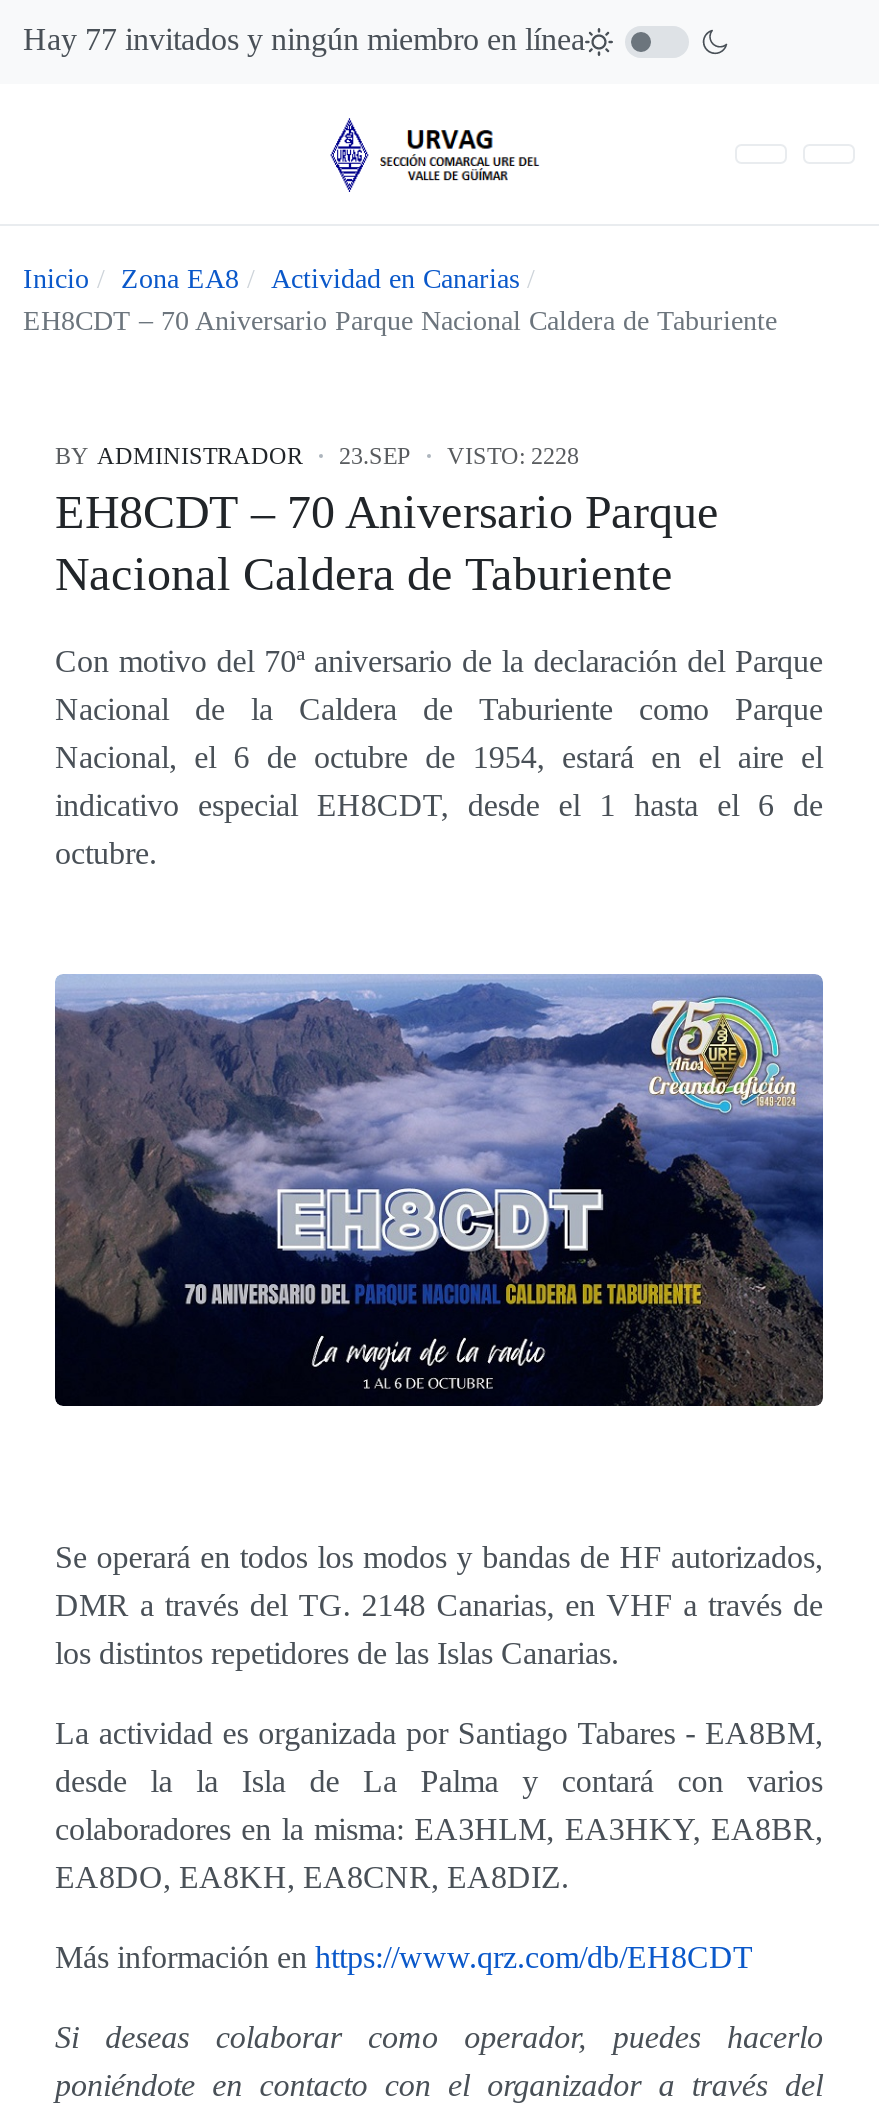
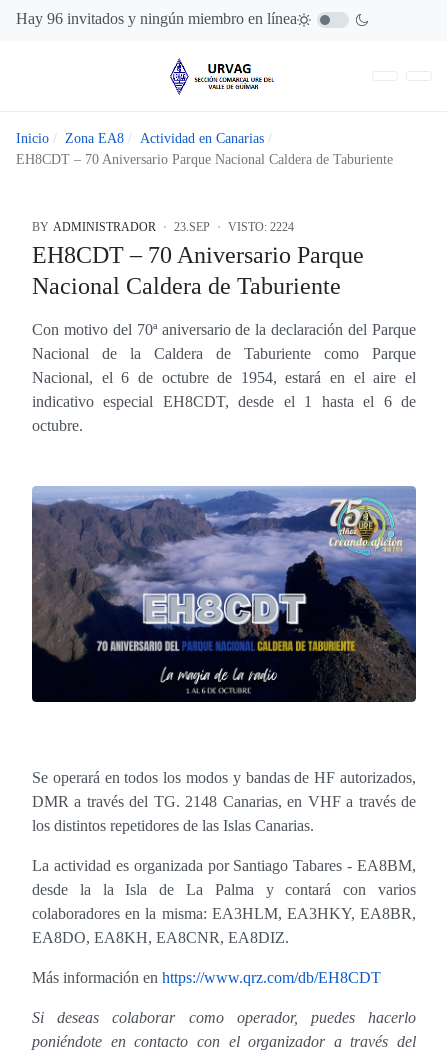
[23,21,585,55] Hay 77 invitados y ningún miembro en línea -> [16,10,297,27] Hay 96 invitados y ningún miembro en línea
[55,441,579,469] BY ADMINISTRADOR 23.SEP VISTO: 2228 -> [32,220,294,234] BY ADMINISTRADOR 23.SEP VISTO: 2224

